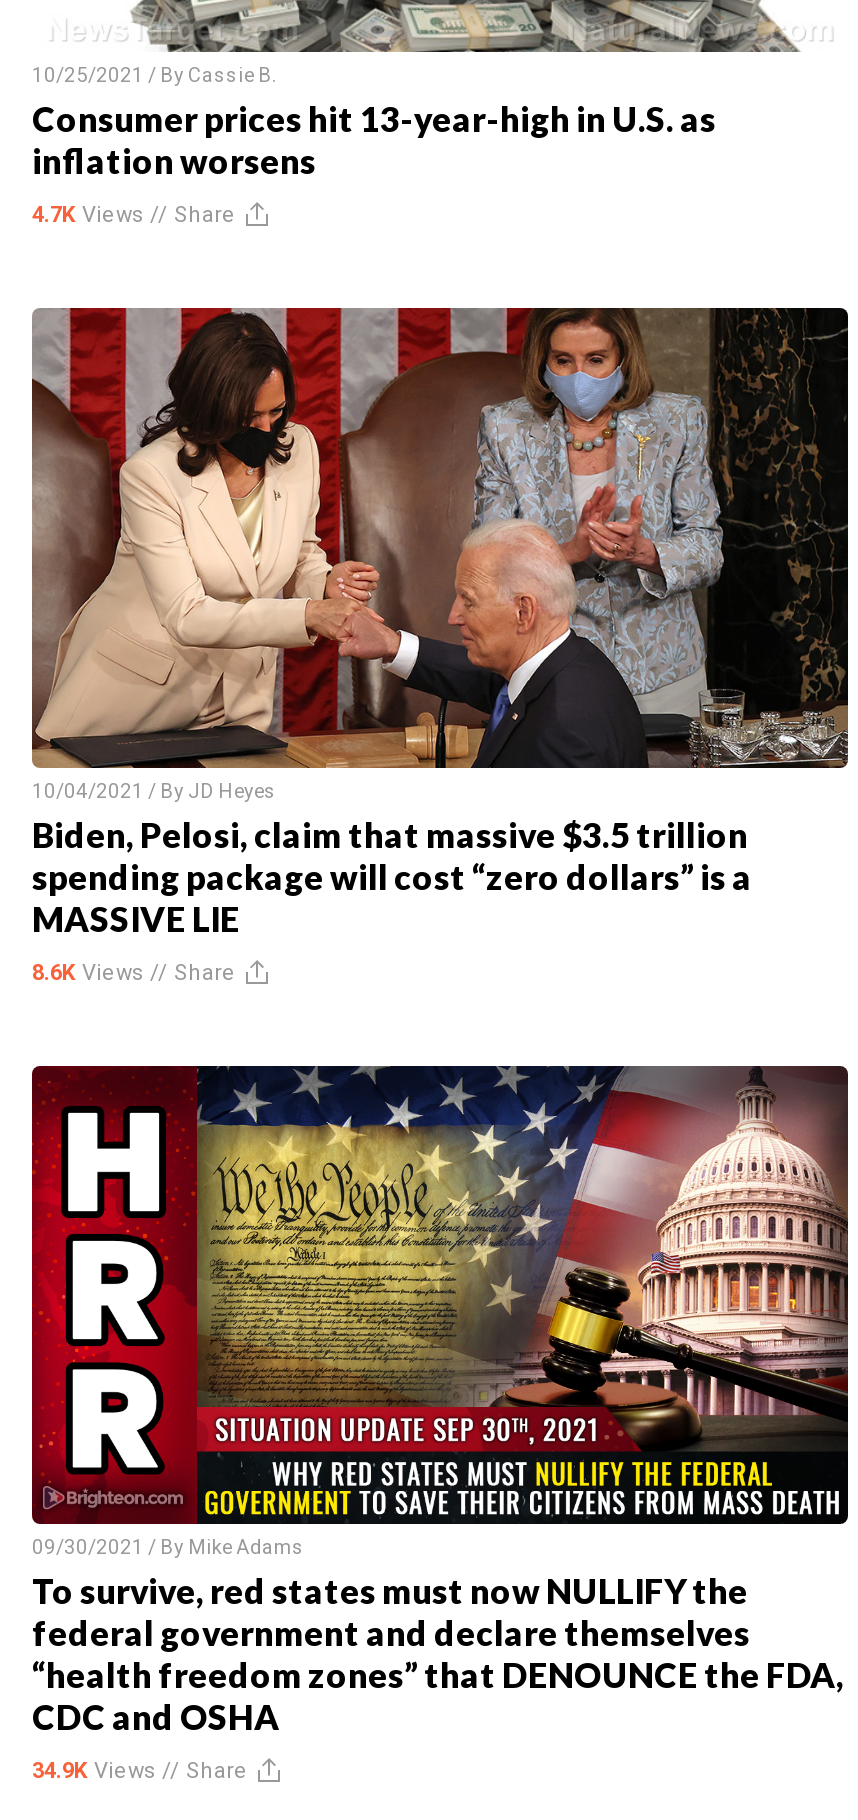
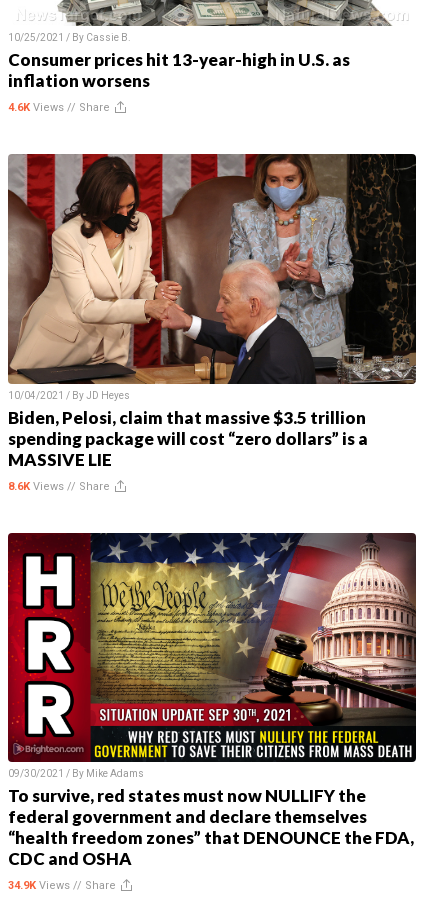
[32,202,236,228] 4.7K Views // Share -> [8,101,110,114] 4.6K Views // Share

